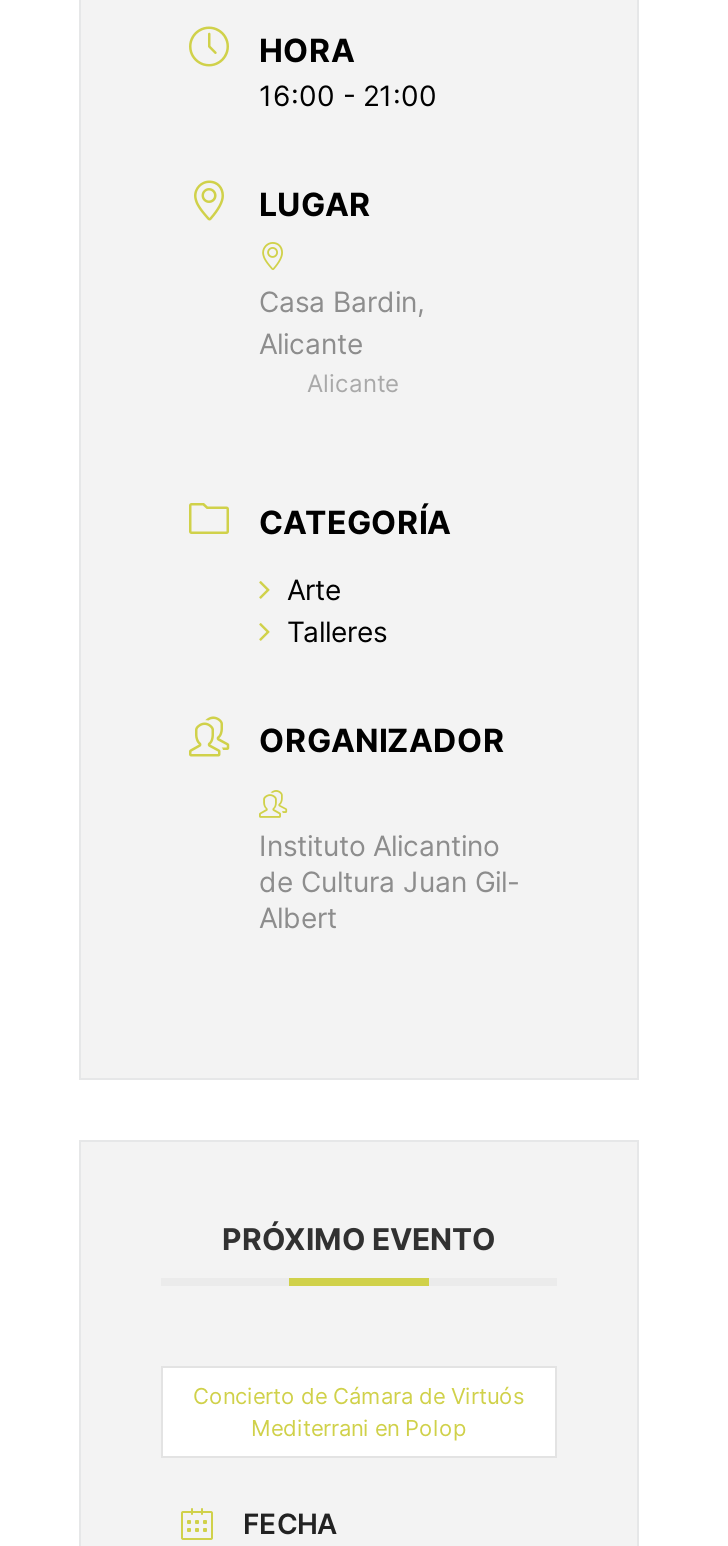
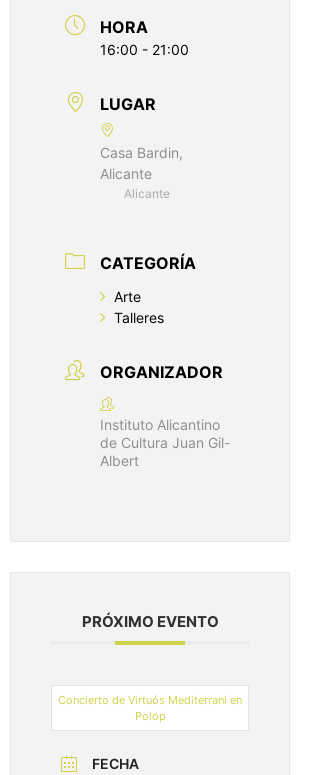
[193,1382,525,1442] Concierto de Cámara de Virtuós | Mediterrani en Polop -> [58,693,242,723] Concierto de Virtuós Mediterrani en | Polop

